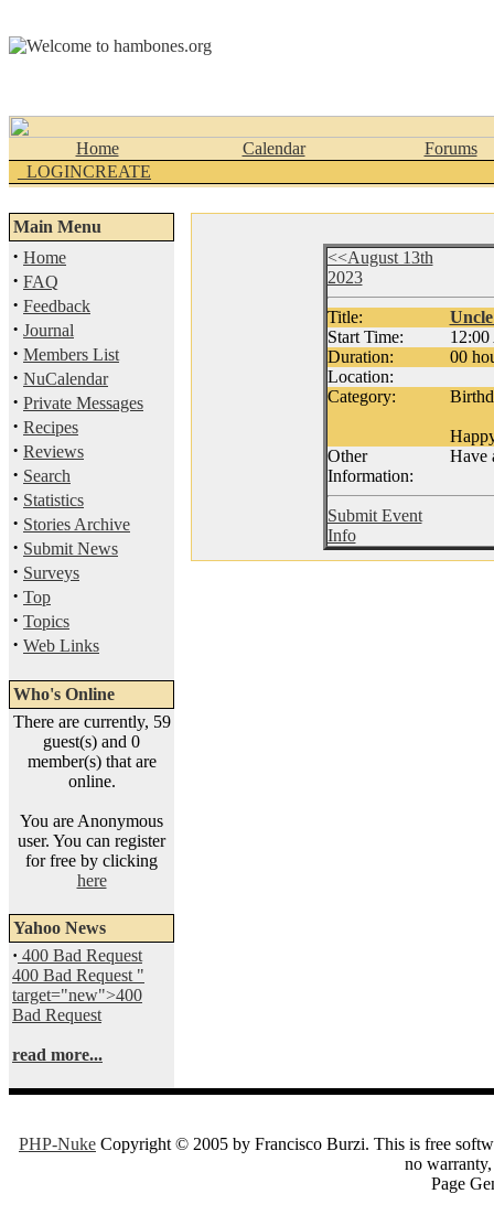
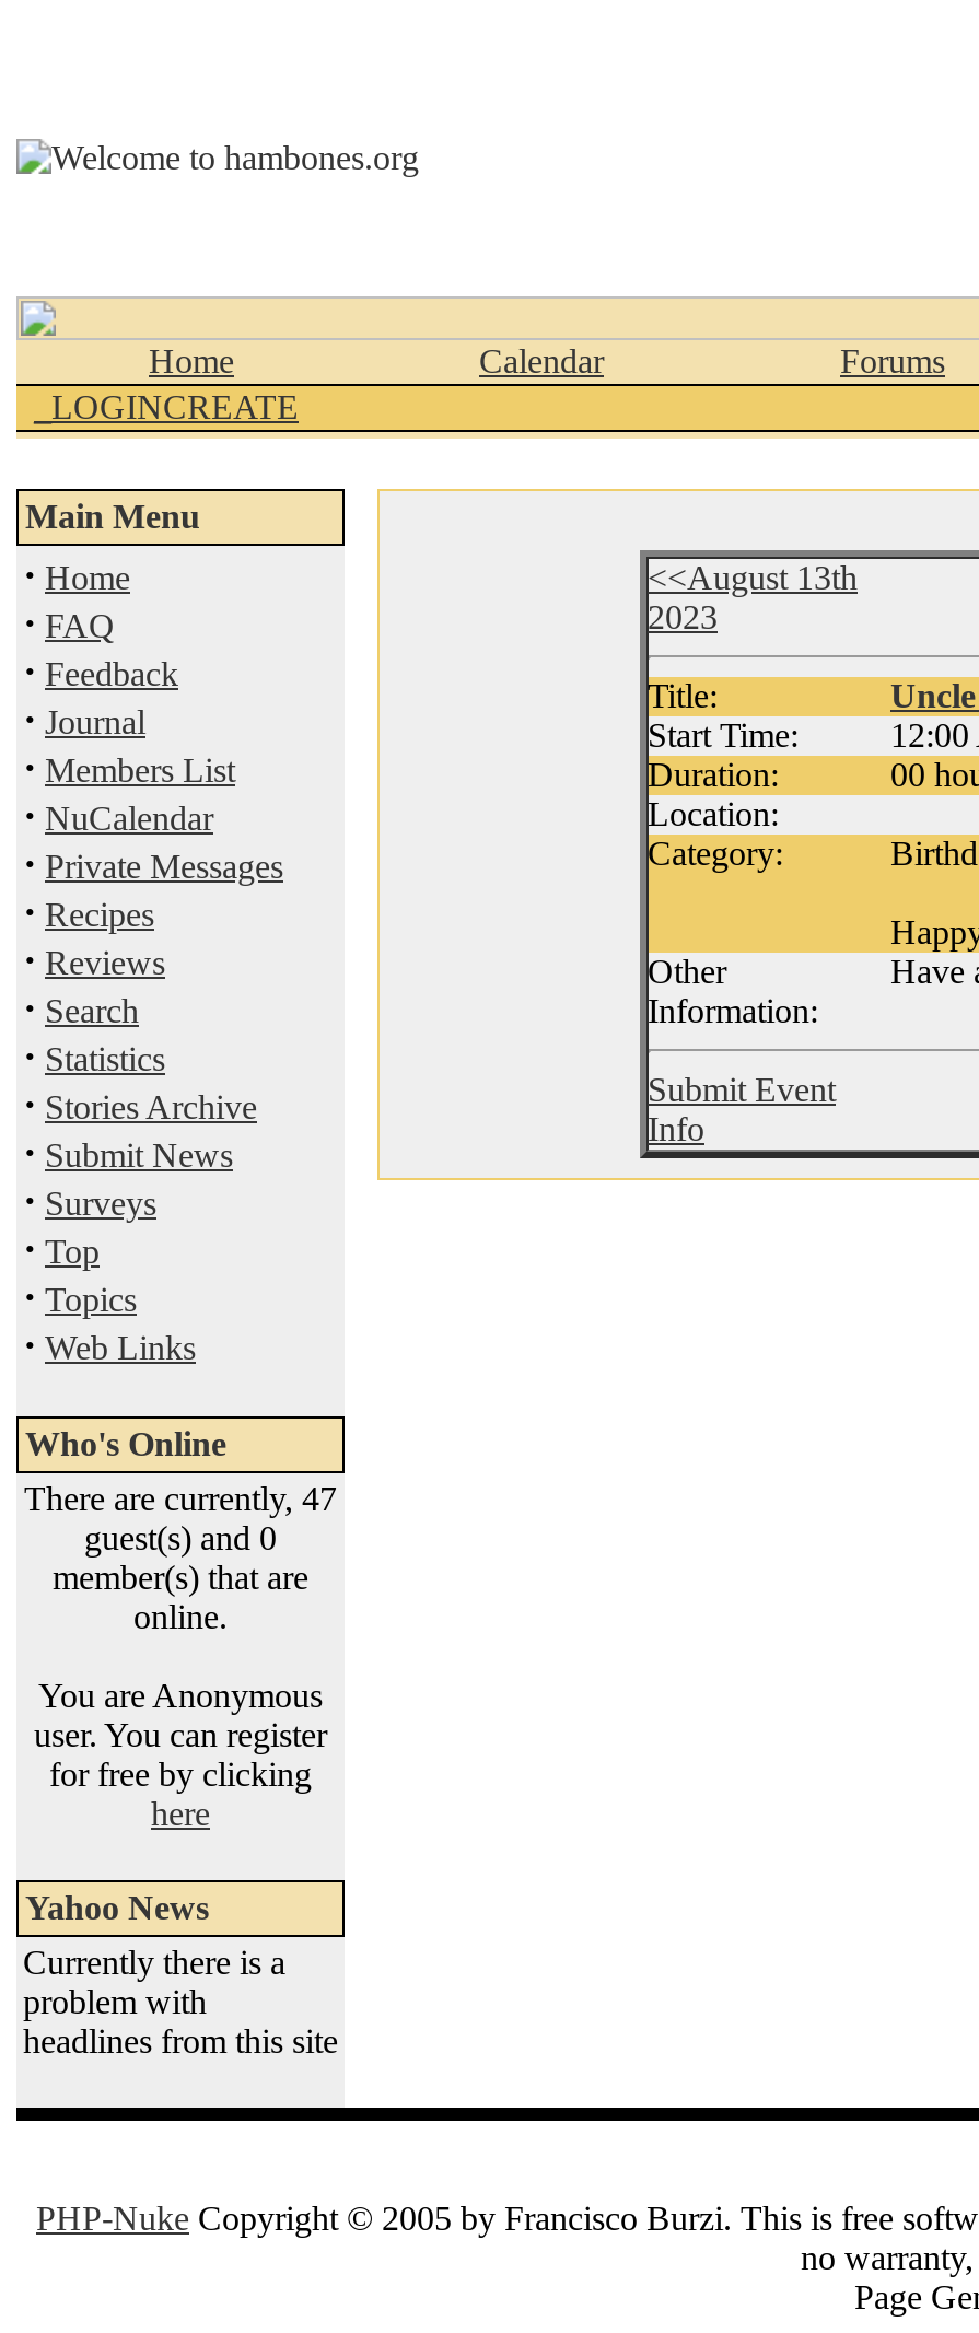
[13,712,170,731] There are currently, 59 -> [24,1480,337,1517] There are currently, 47
[12,946,144,1064] · 400 Bad Request | 400 Bad Request " | target="new">400 | Bad Request | read more... -> [23,1944,338,2060] Currently there is a | problem with | headlines from this site

